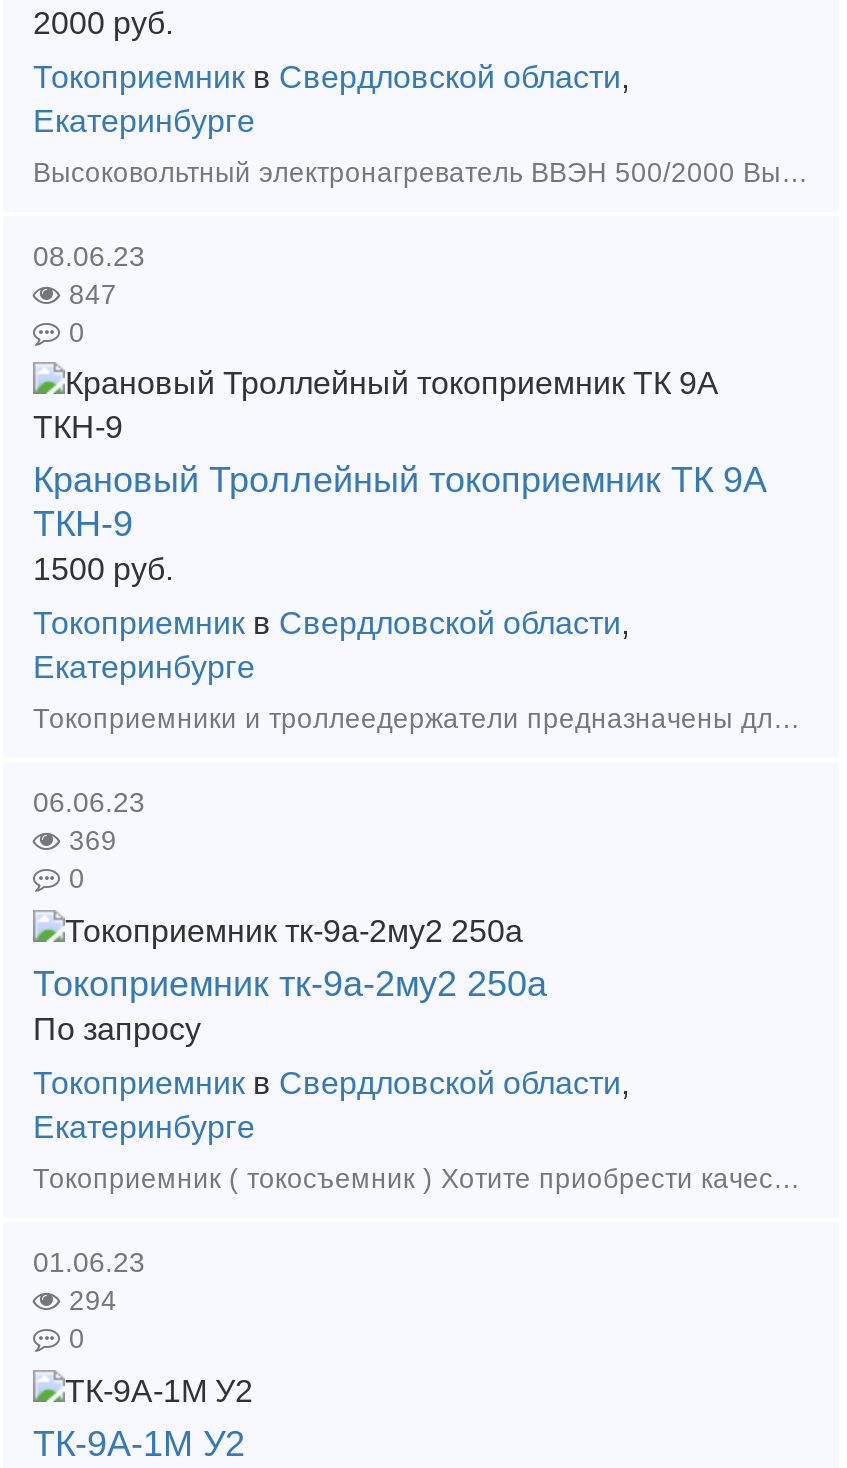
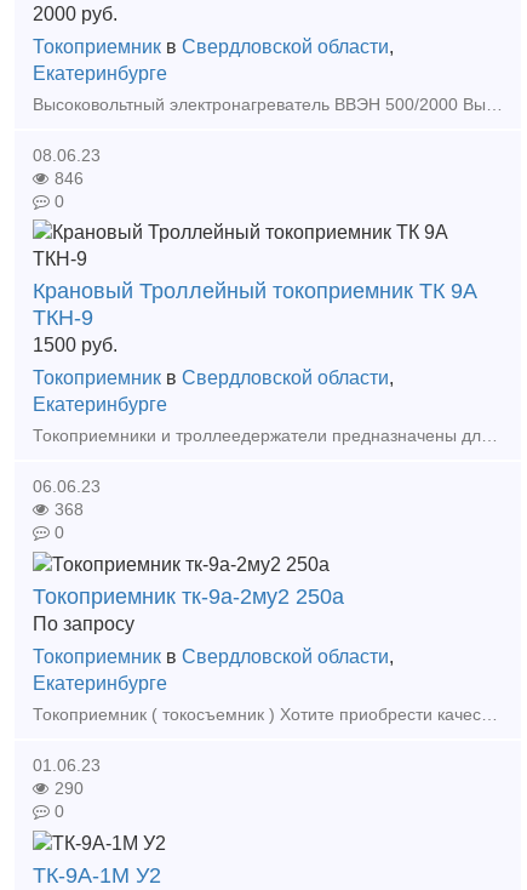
[61,280,117,310] 847 -> [50,170,84,188] 846
[61,826,117,856] 369 -> [50,501,84,519] 368
[61,1286,117,1316] 294 -> [50,779,84,798] 290

